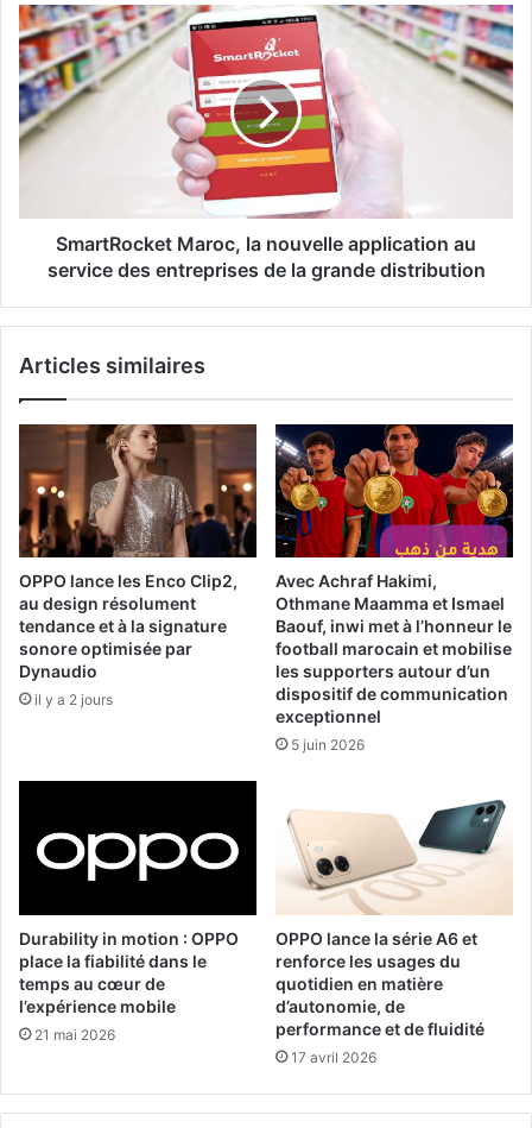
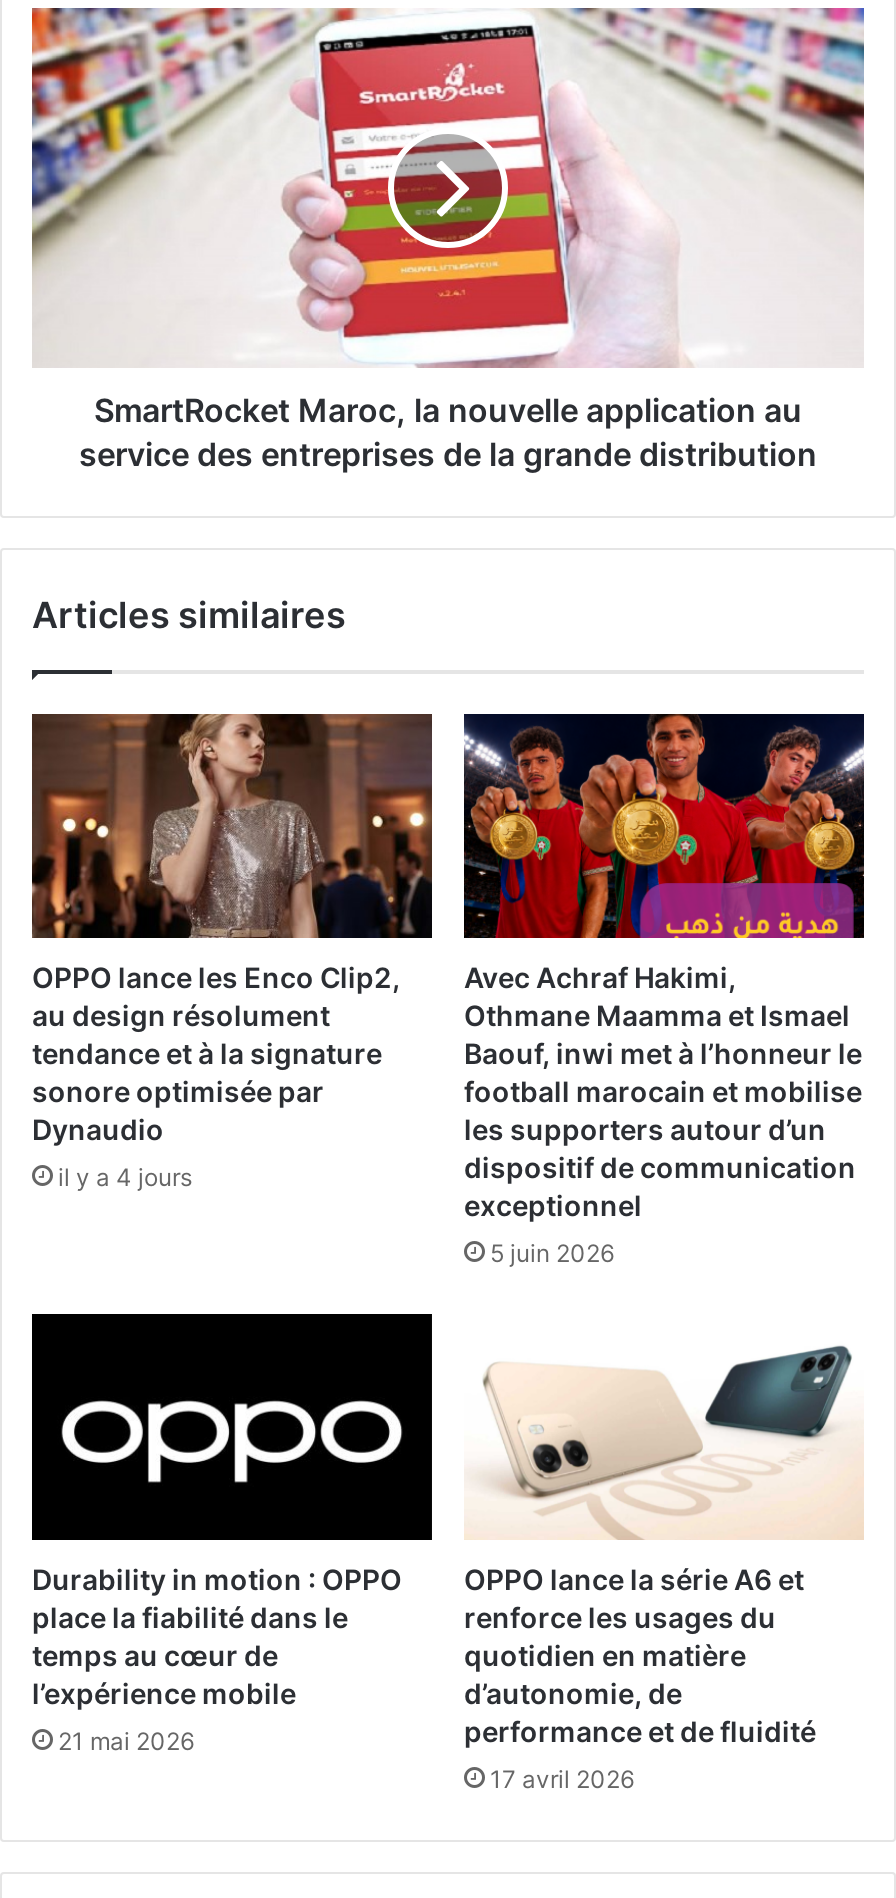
[34,691,113,709] il y a 2 jours -> [58,1163,192,1193] il y a 4 jours

